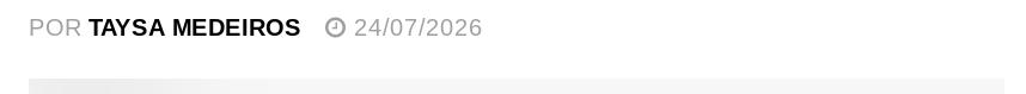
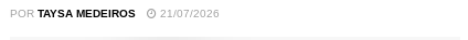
[347,14,483,40] 24/07/2026 -> [157,7,220,19] 21/07/2026

